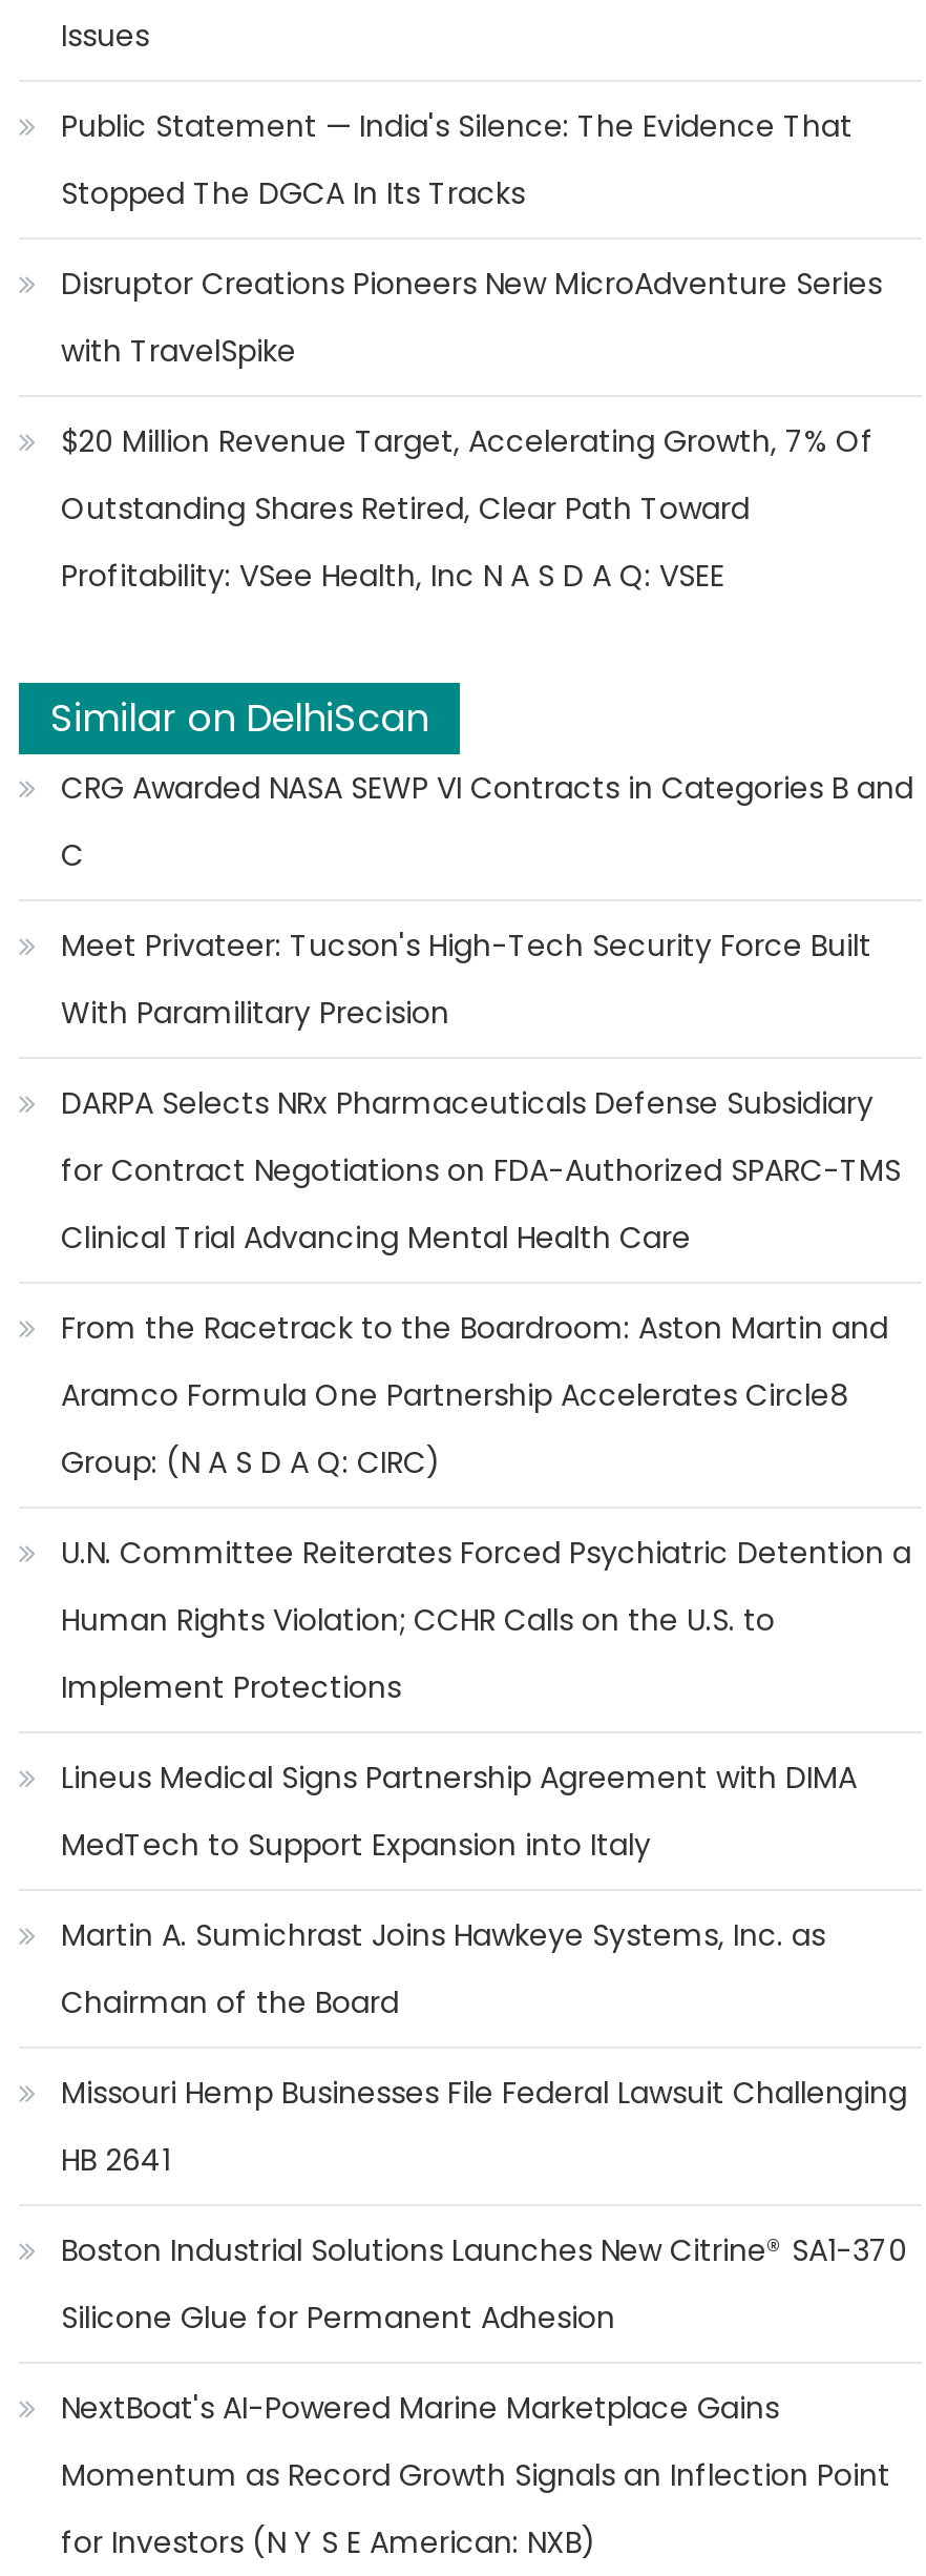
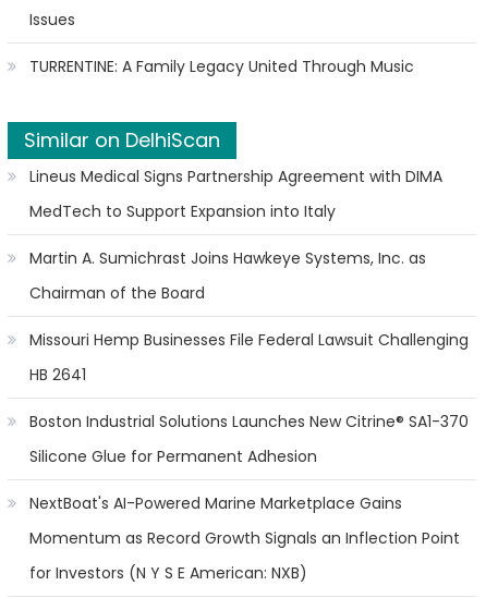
[61,105,882,597] Public Statement — India's Silence: The Evidence That | Stopped The DGCA In Its Tracks | Disruptor Creations Pioneers New MicroAdventure Series | with TravelSpike | $20 Million Revenue Target, Accelerating Growth, 7% Of | Outstanding Shares Retired, Clear Path Toward | Profitability: VSee Health, Inc N A S D A Q: VSEE -> [29,56,414,77] TURRENTINE: A Family Legacy United Through Music
[61,767,913,1708] CRG Awarded NASA SEWP VI Contracts in Categories B and | C | Meet Privateer: Tucson's High-Tech Security Force Built | With Paramilitary Precision | DARPA Selects NRx Pharmaceuticals Defense Subsidiary | for Contract Negotiations on FDA-Authorized SPARC-TMS | Clinical Trial Advancing Mental Health Care | From the Racetrack to the Boardroom: Aston Martin and | Aramco Formula One Partnership Accelerates Circle8 | Group: (N A S D A Q: CIRC) | U.N. Committee Reiterates Forced Psychiatric Detention a | Human Rights Violation; CCHR Calls on the U.S. to | Implement Protections -> none

